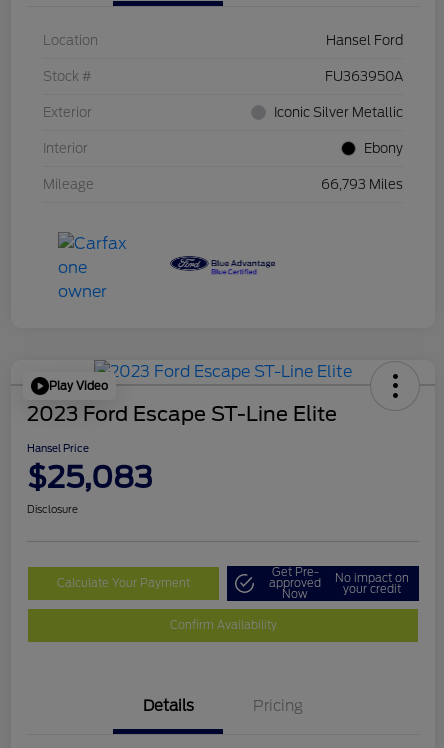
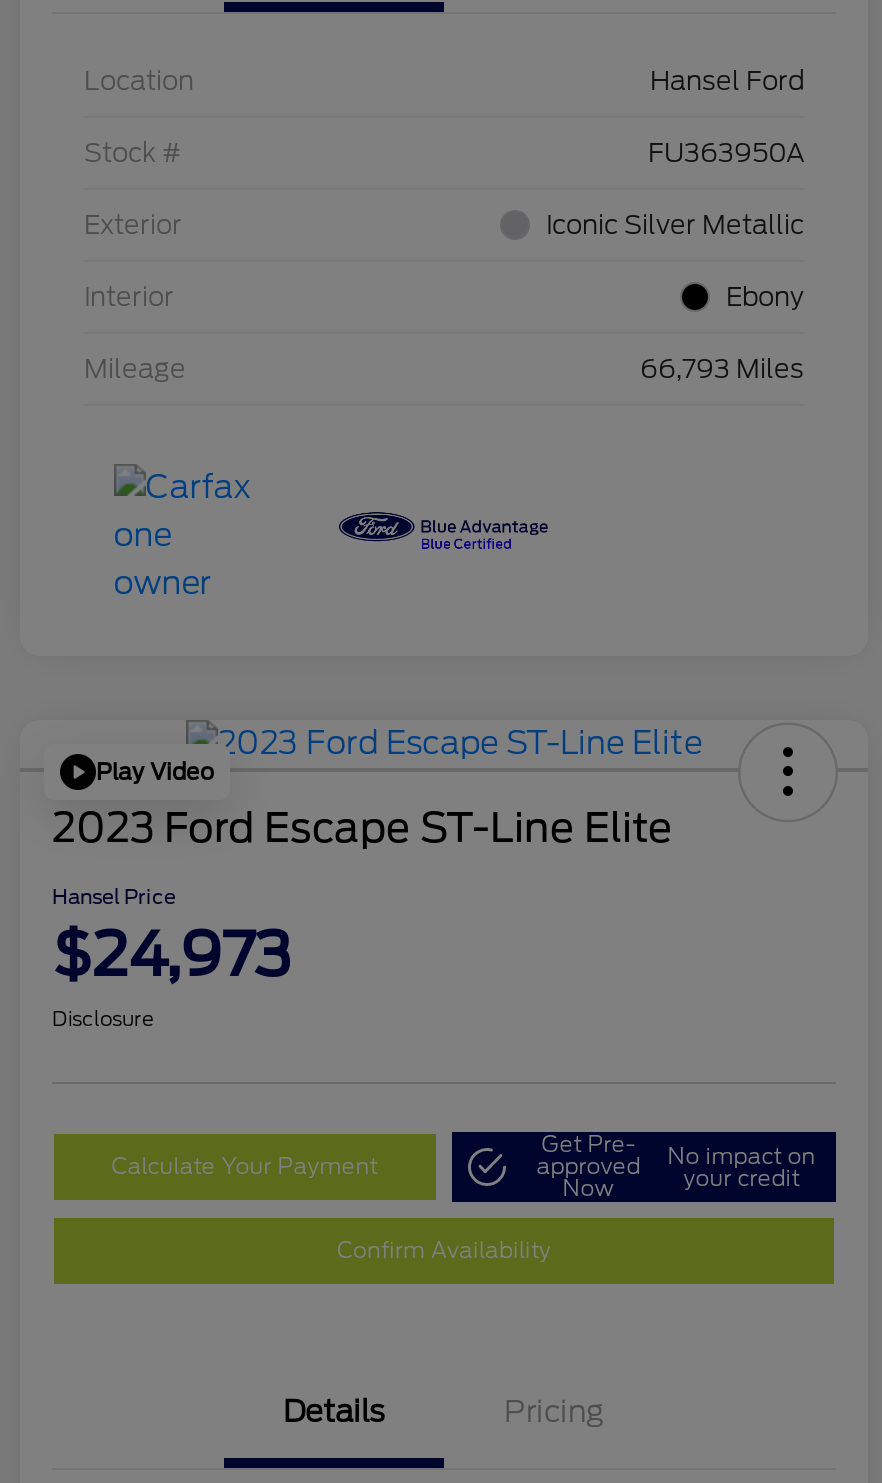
[27,459,153,495] $25,083 -> [52,918,292,990] $24,973

